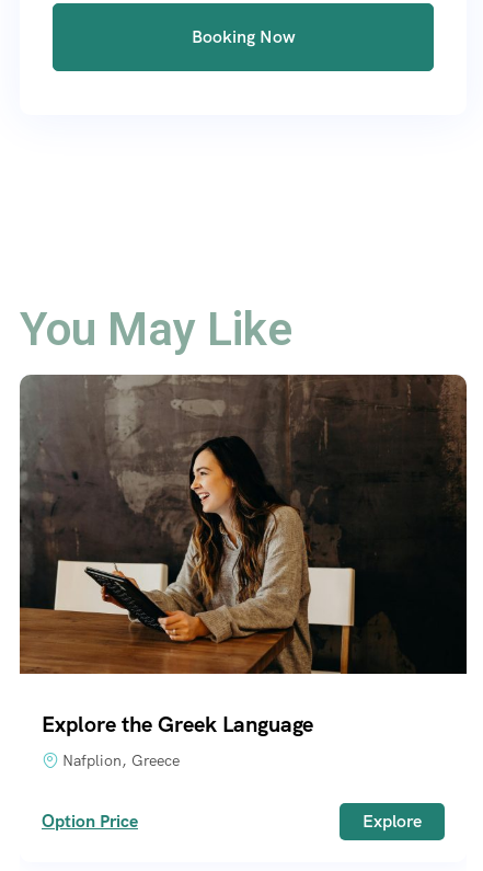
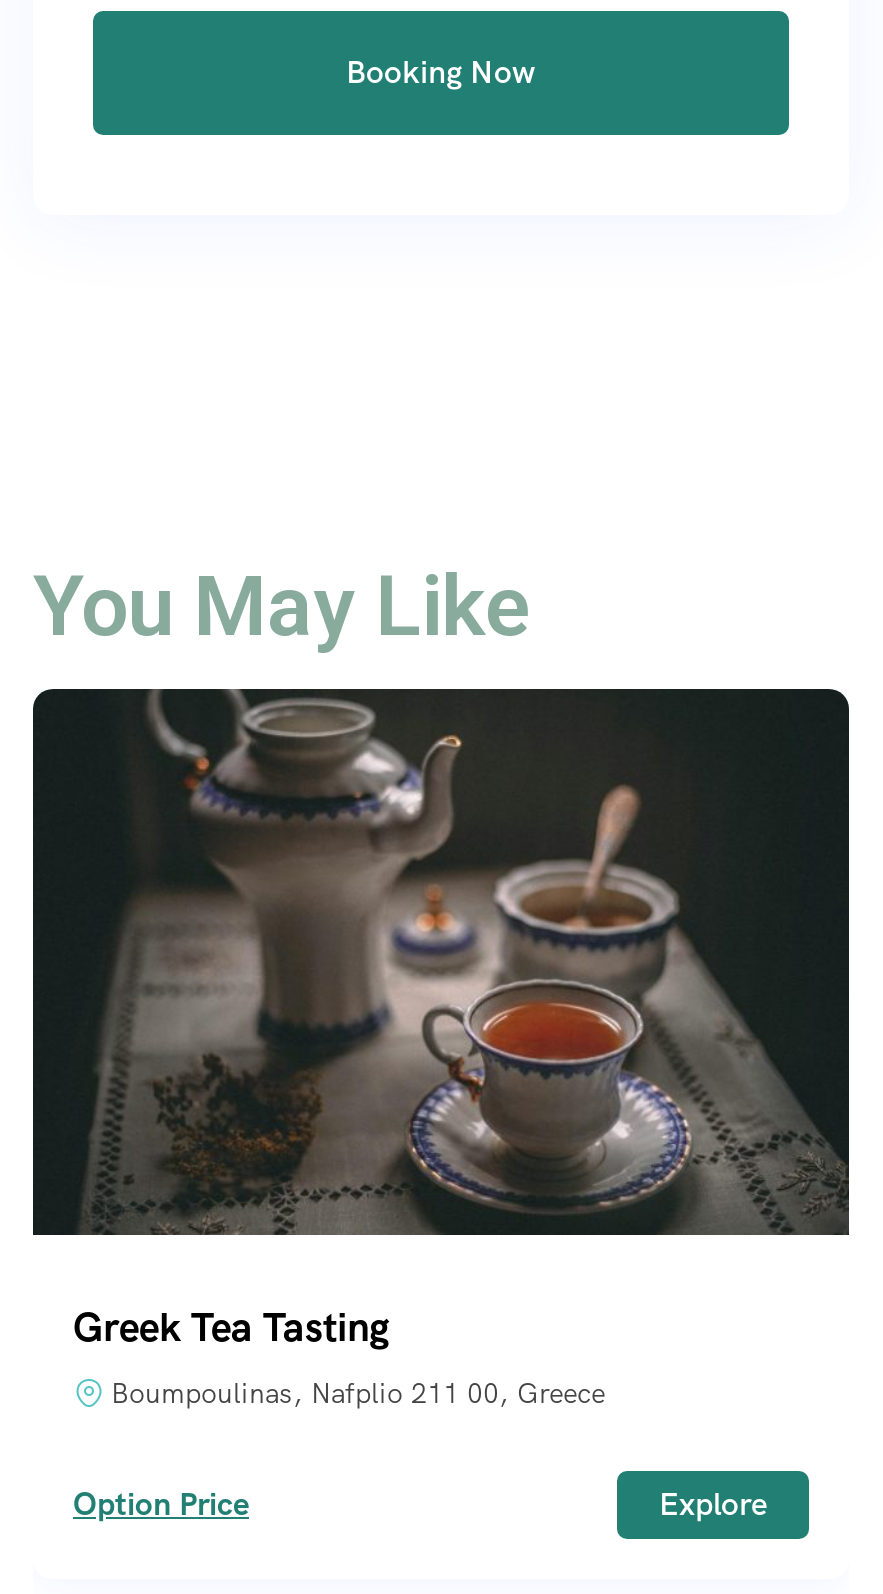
[19,374,467,770] [image] | Explore the Greek Language | Nafplion, Greece -> [31,687,849,1411] [image] | Greek Tea Tasting | Boumpoulinas, Nafplio 211 00, Greece

